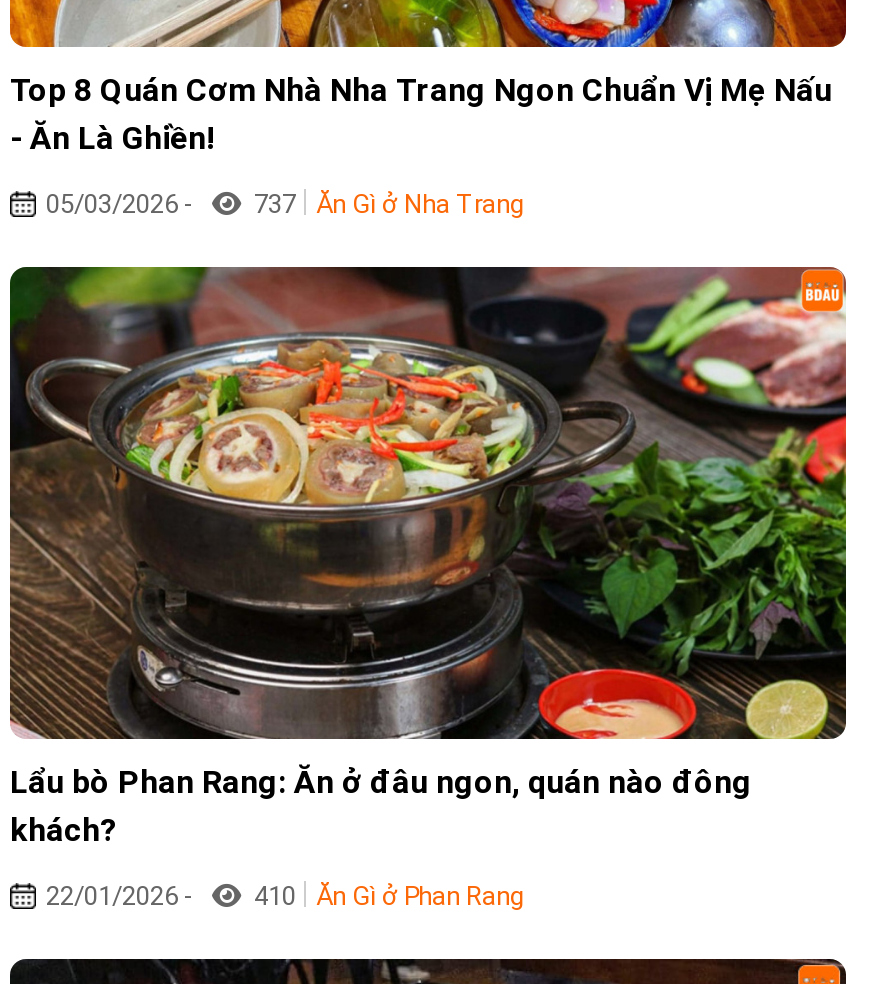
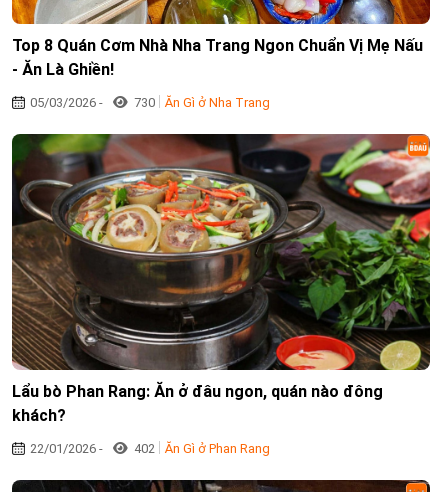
[254,190,526,220] 737 Ăn Gì ở Nha Trang -> [134,95,270,110] 730 Ăn Gì ở Nha Trang
[254,881,526,911] 410 Ăn Gì ở Phan Rang -> [134,440,270,455] 402 Ăn Gì ở Phan Rang

